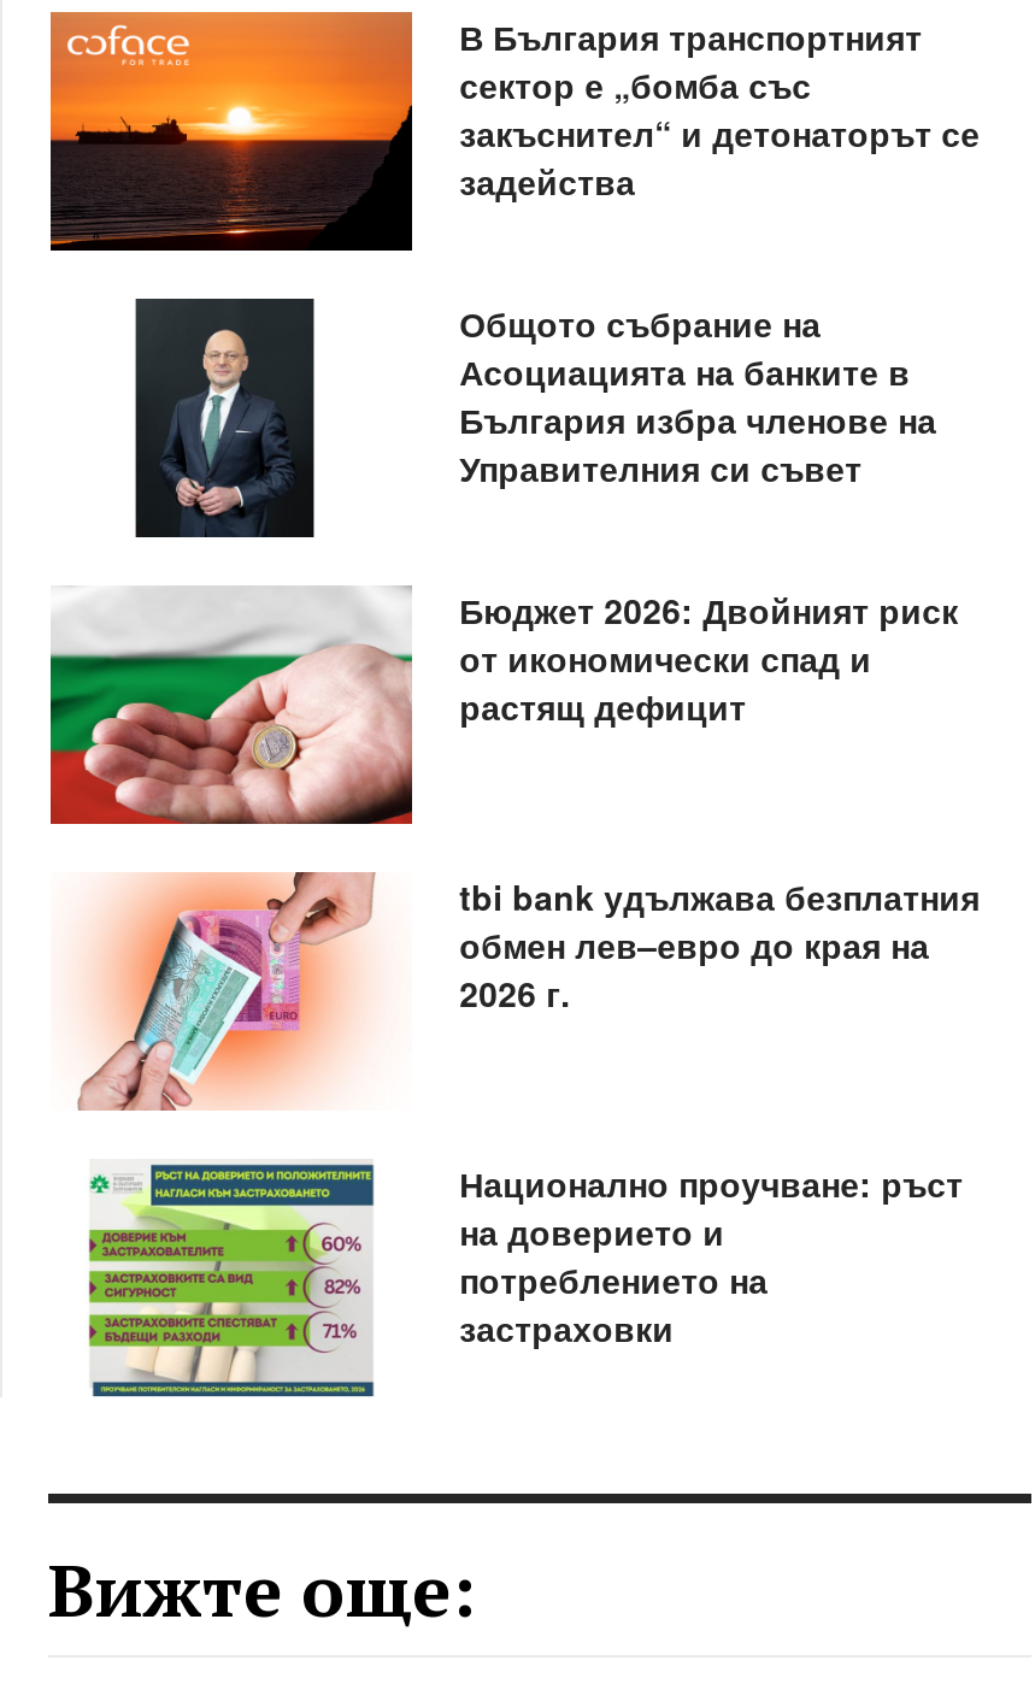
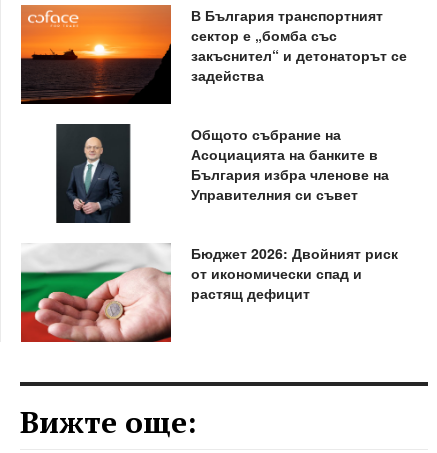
[75,870,980,1113] [image] | tbi bank удължава безплатния | обмен лев–евро до края на | 2026 г. -> none
[87,1159,963,1400] [image] | Национално проучване: ръст | на доверието и | потреблението на | застраховки -> none

